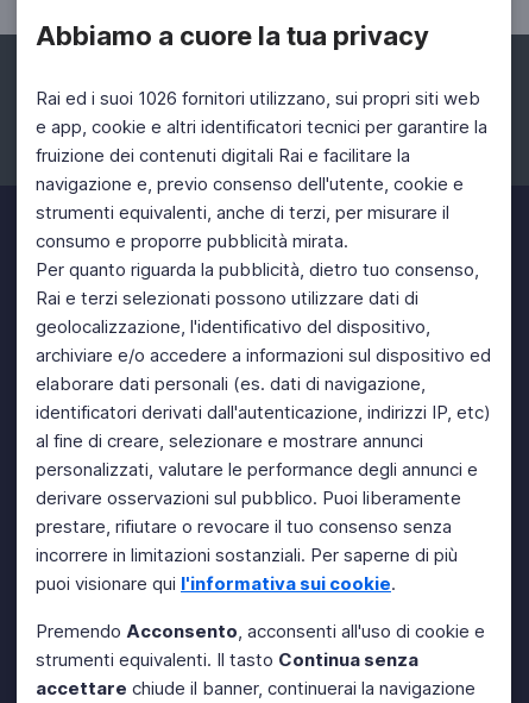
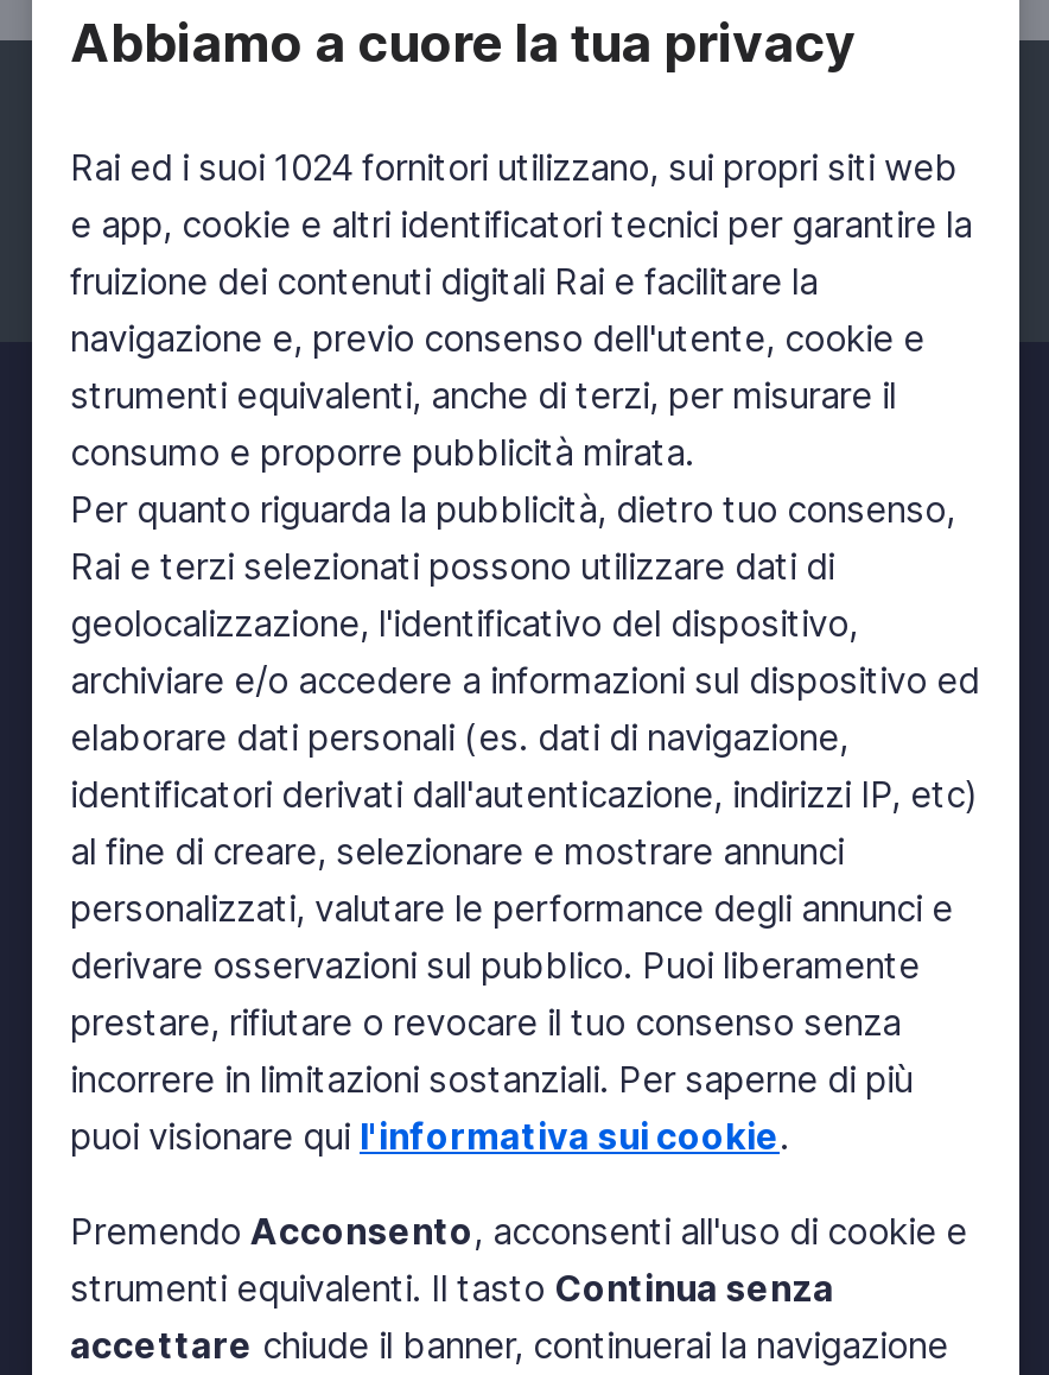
[36,87,480,109] Rai ed i suoi 1026 fornitori utilizzano, sui propri siti web -> [70,145,958,190] Rai ed i suoi 1024 fornitori utilizzano, sui propri siti web

